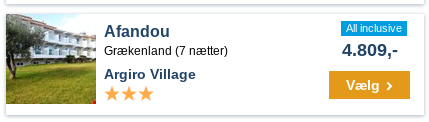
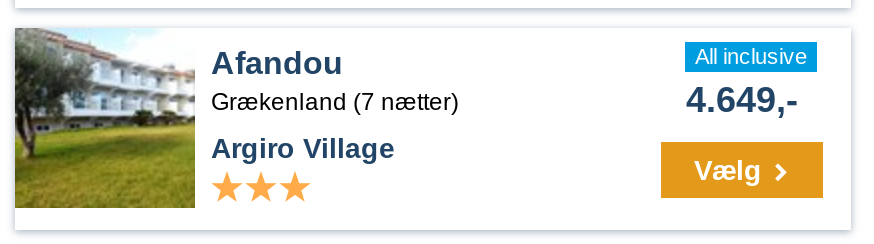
[341,40,397,60] 4.809,- -> [686,81,798,121] 4.649,-

